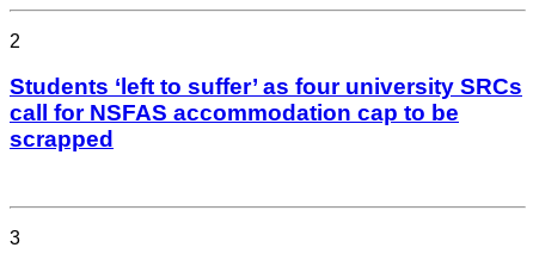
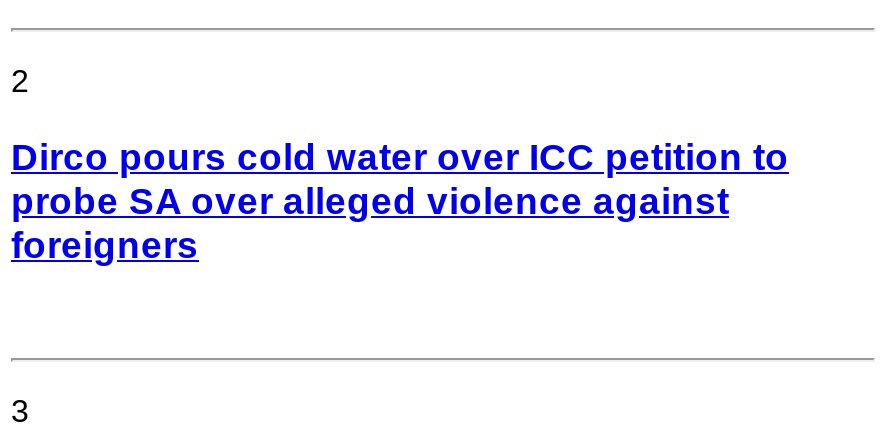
[10,74,522,152] Students ‘left to suffer’ as four university SRCs | call for NSFAS accommodation cap to be | scrapped -> [11,137,789,267] Dirco pours cold water over ICC petition to | probe SA over alleged violence against | foreigners

